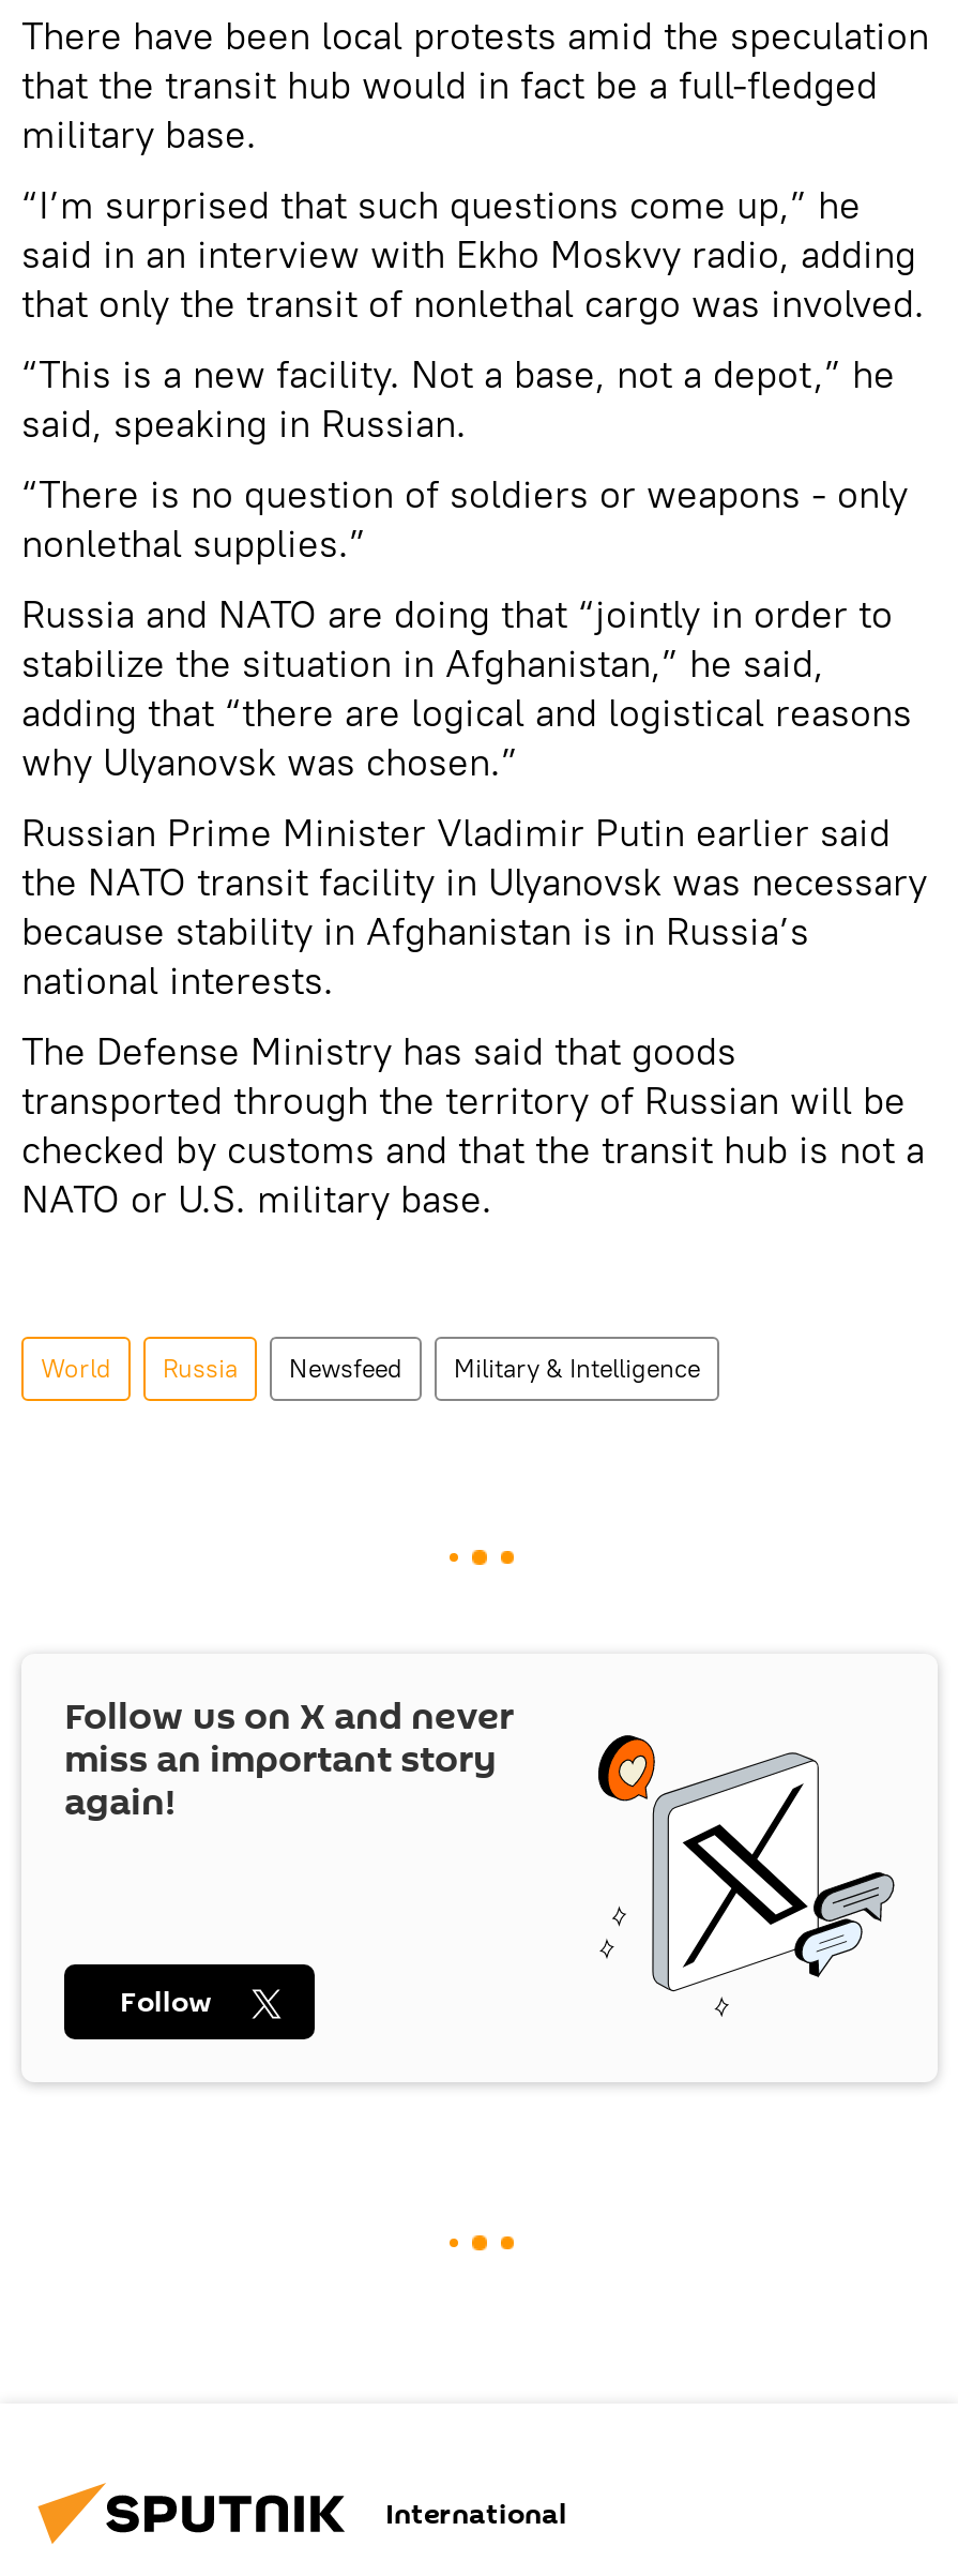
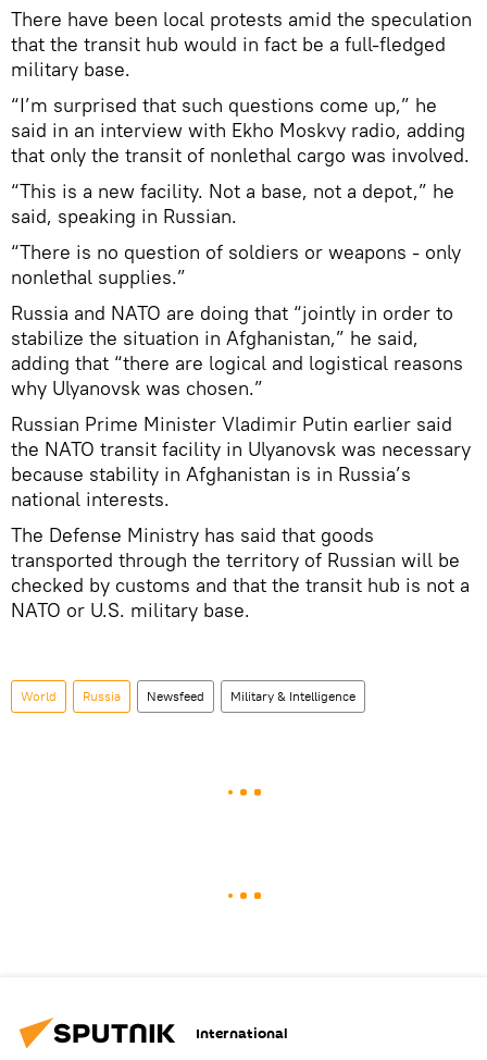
[64,1690,897,2018] [image] | Follow us on X and never | miss an important story | again! -> none
[120,1982,212,2022] Follow -> none

